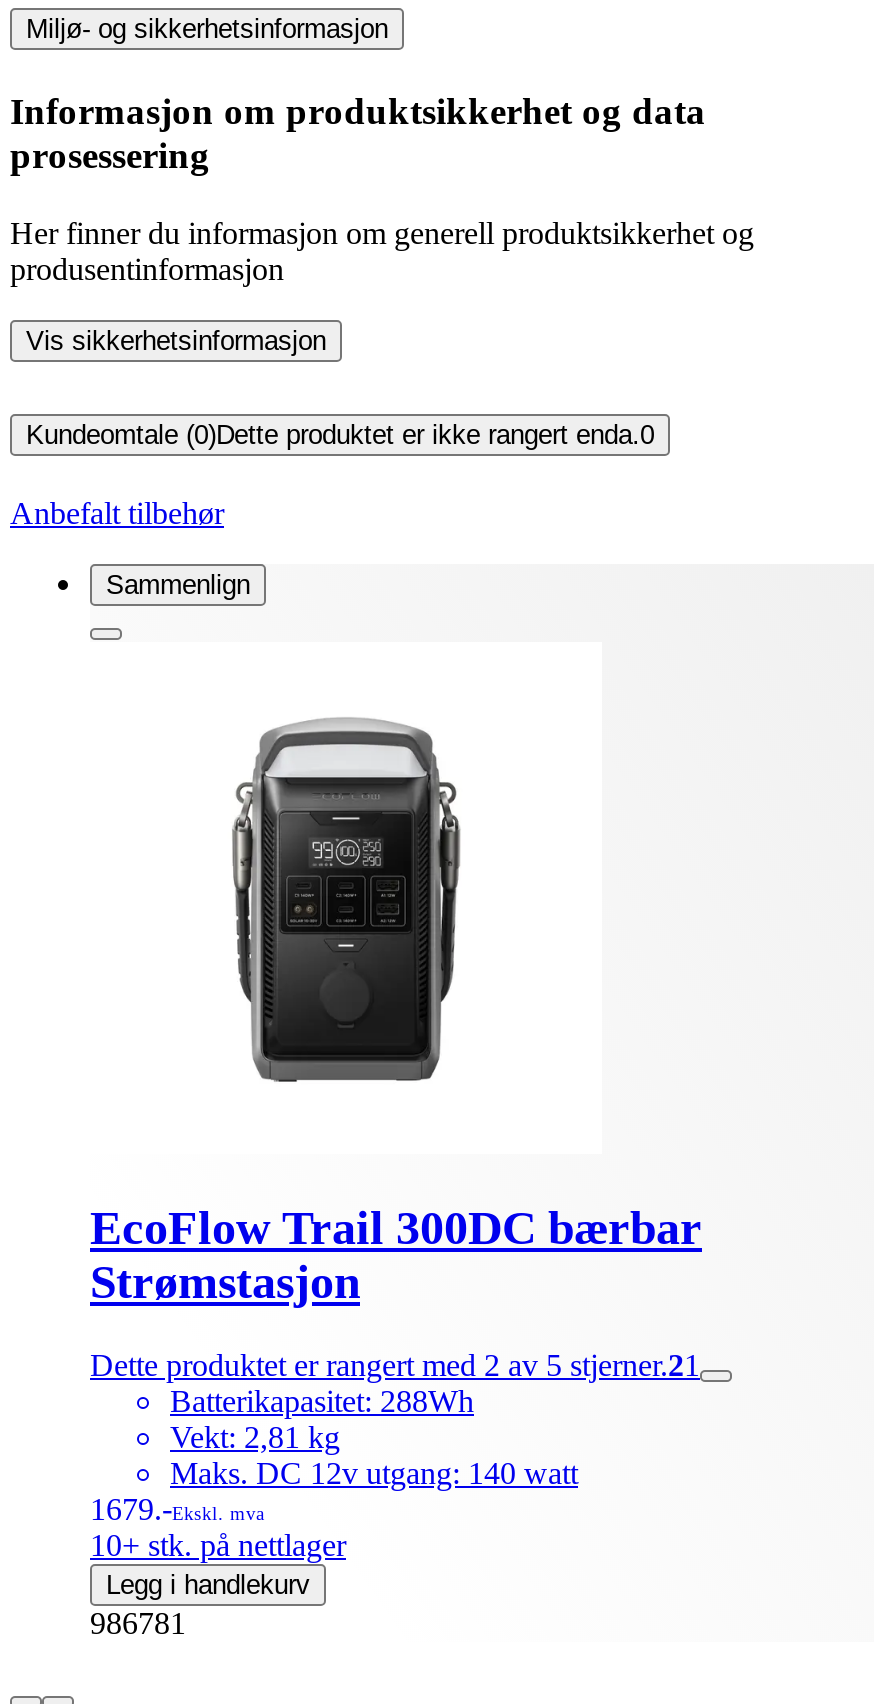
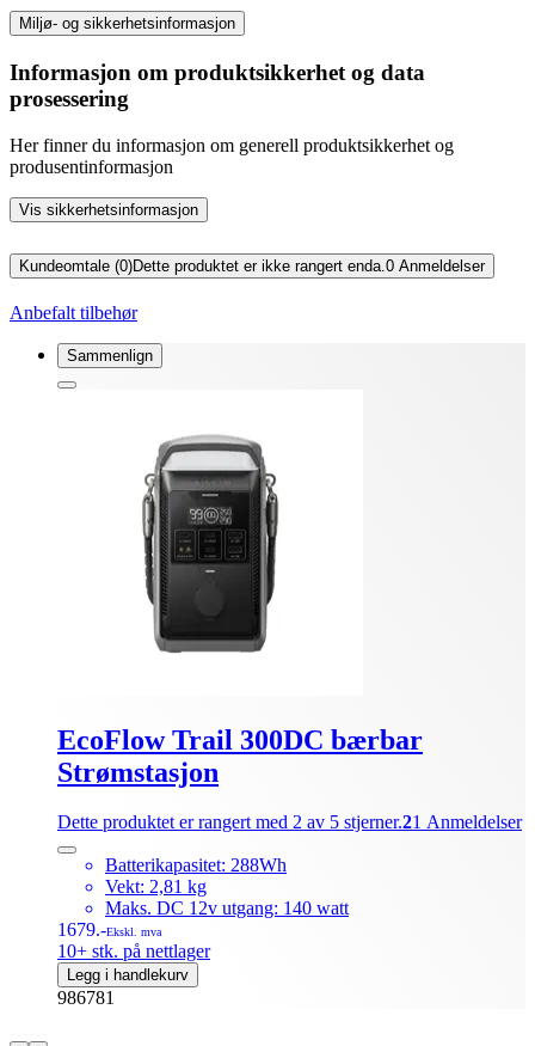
[26,419,654,449] Kundeomtale (0)Dette produktet er ikke rangert enda.0 -> [19,257,485,275] Kundeomtale (0)Dette produktet er ikke rangert enda.0 Anmeldelser
[90,1349,700,1383] Dette produktet er rangert med 2 av 5 stjerner.21 -> [57,812,522,832] Dette produktet er rangert med 2 av 5 stjerner.21 Anmeldelser

